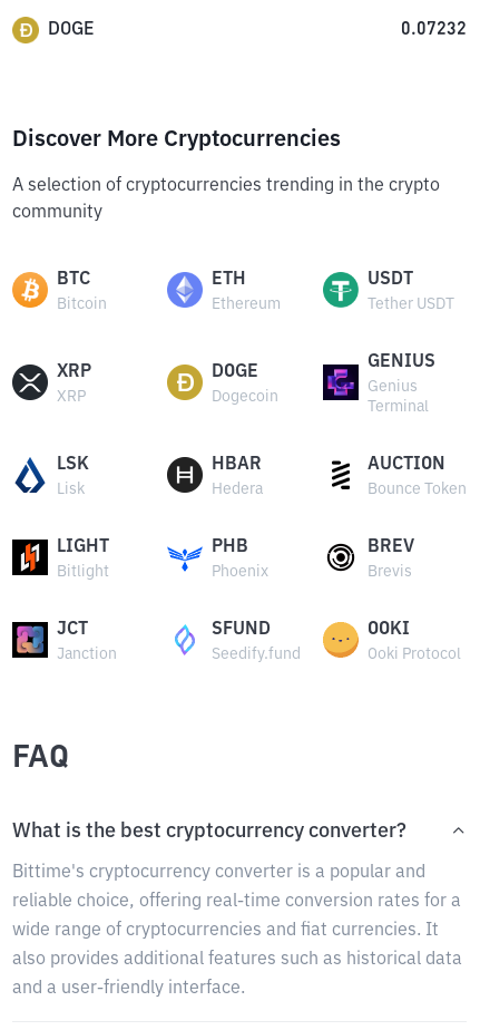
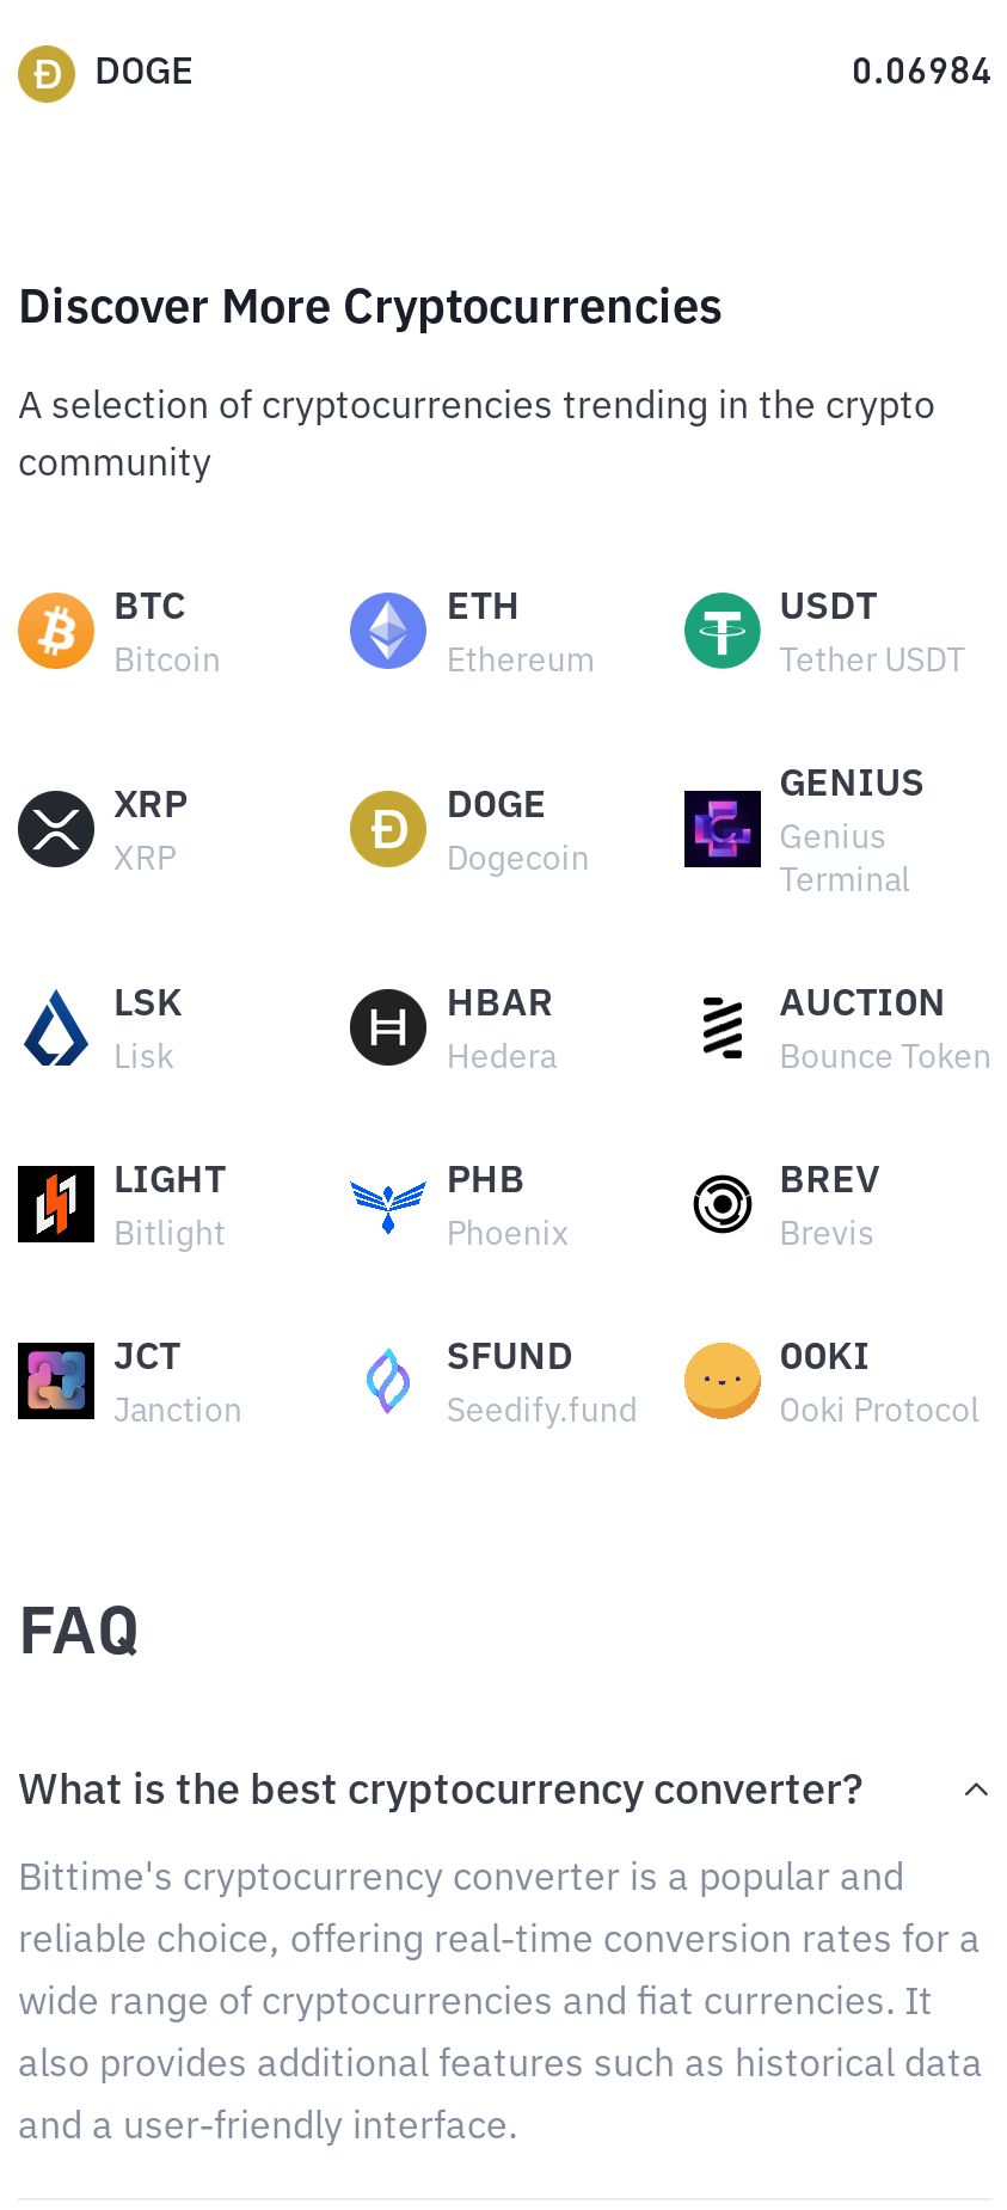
[401,21,467,39] 0.07232 -> [852,55,993,93] 0.06984

